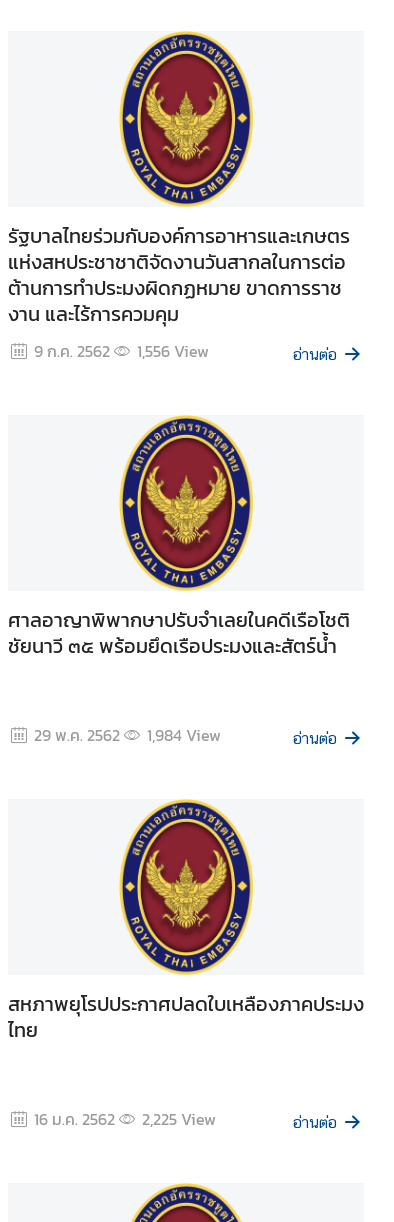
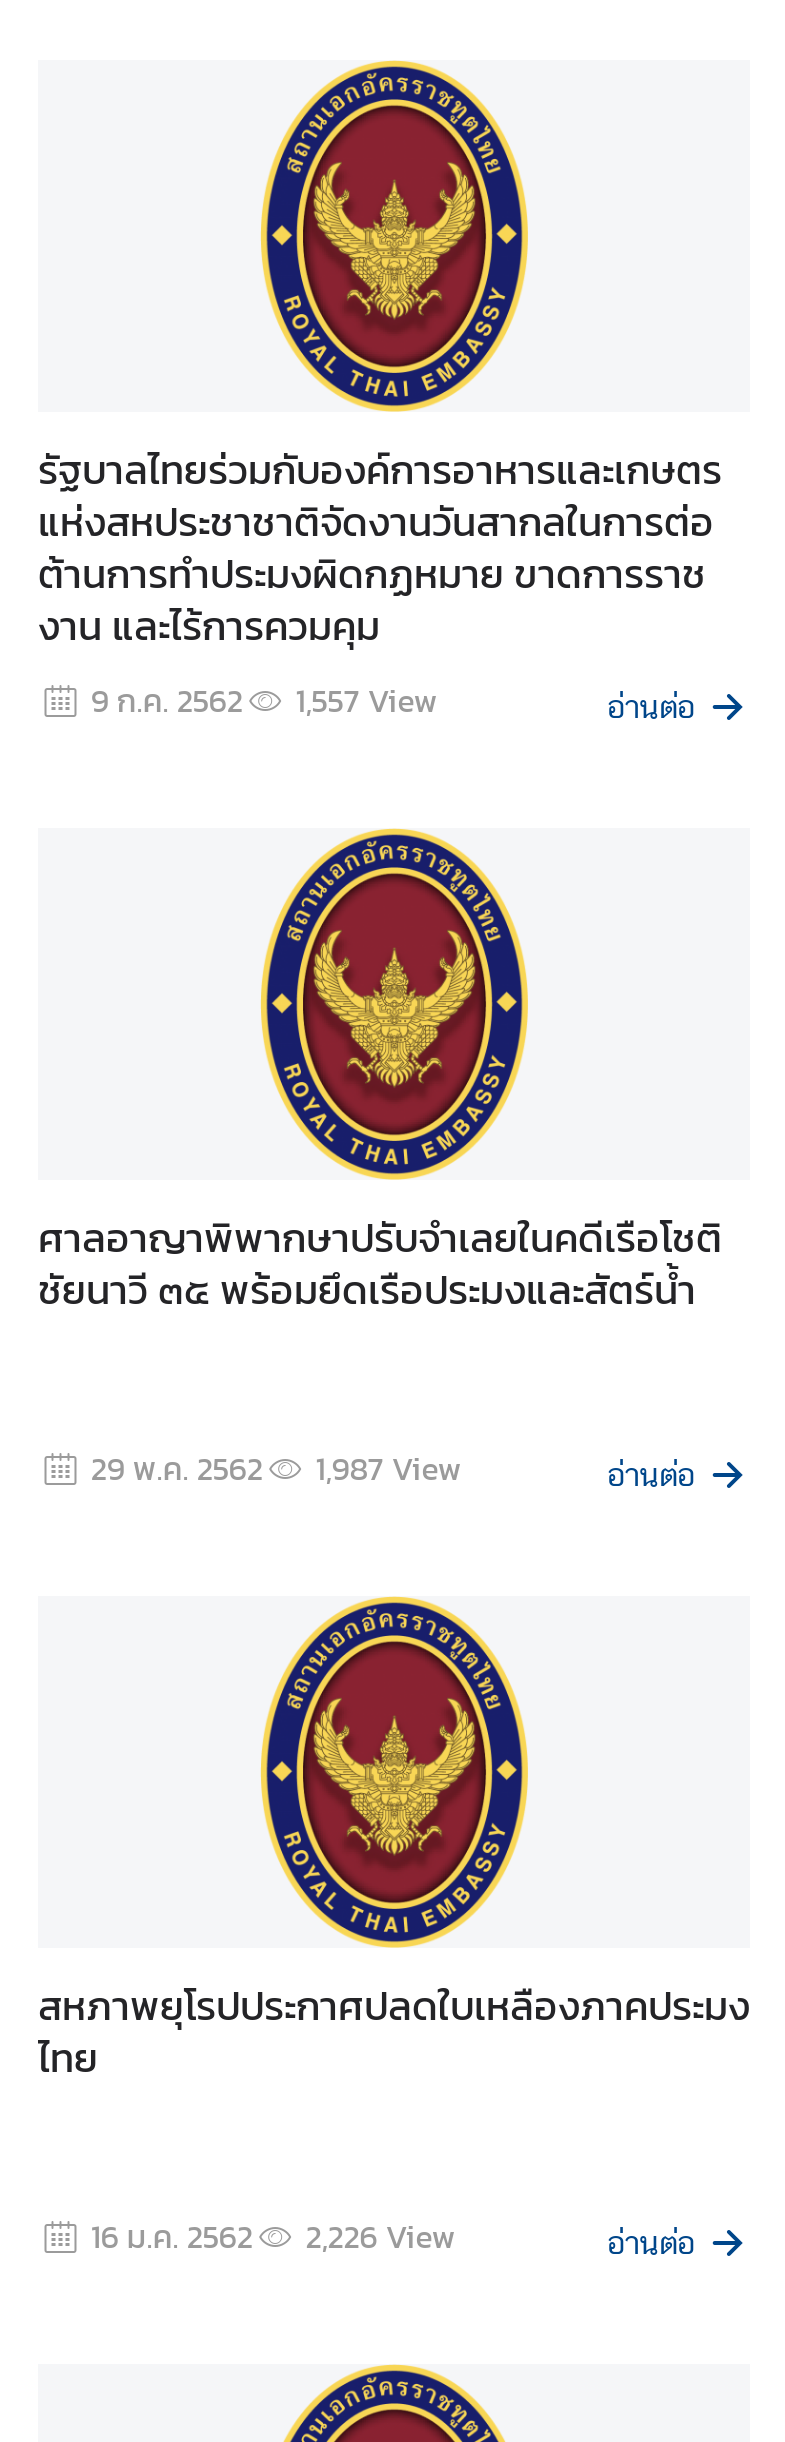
[137,338,209,362] 1,556 View -> [296,675,438,723] 1,557 View
[147,722,221,746] 1,984 View -> [316,1443,462,1491] 1,987 View
[142,1106,216,1130] 2,225 View -> [306,2211,456,2259] 2,226 View

